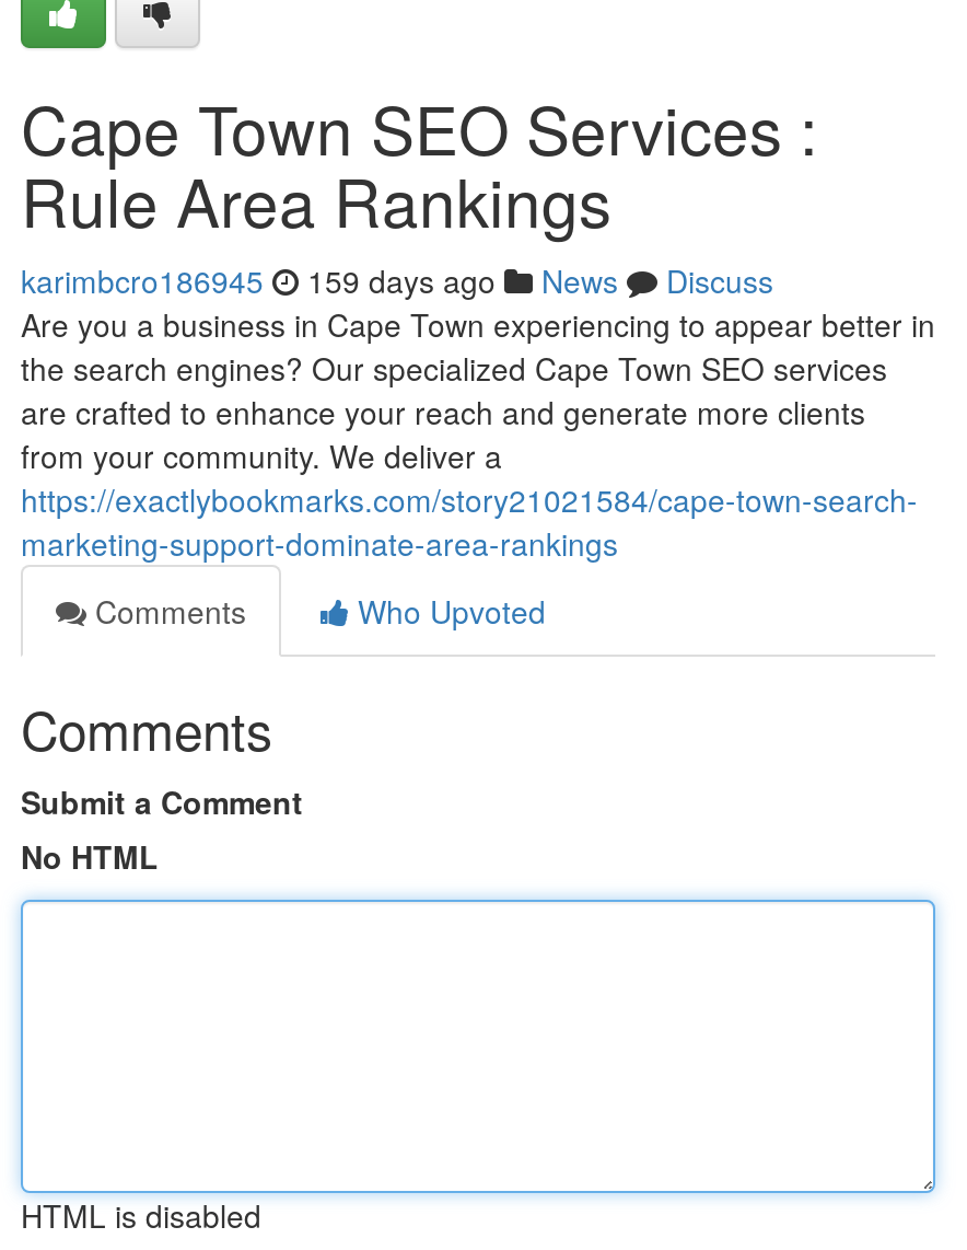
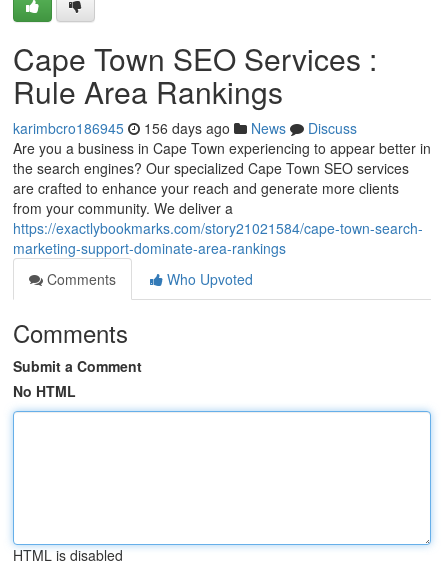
[21,258,773,302] karimbcro186945 159 days ago News Discuss -> [13,118,357,138] karimbcro186945 156 days ago News Discuss

